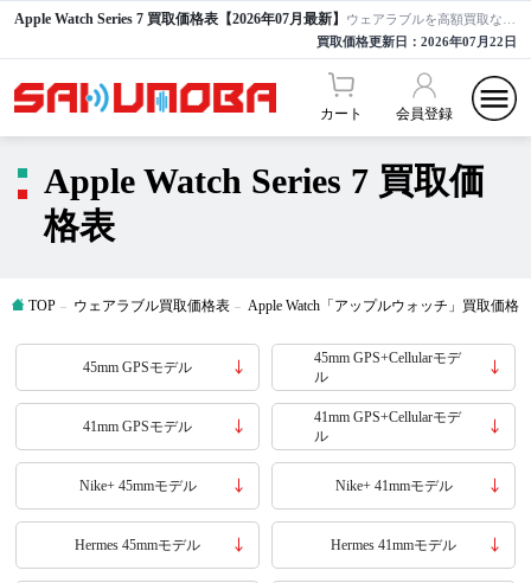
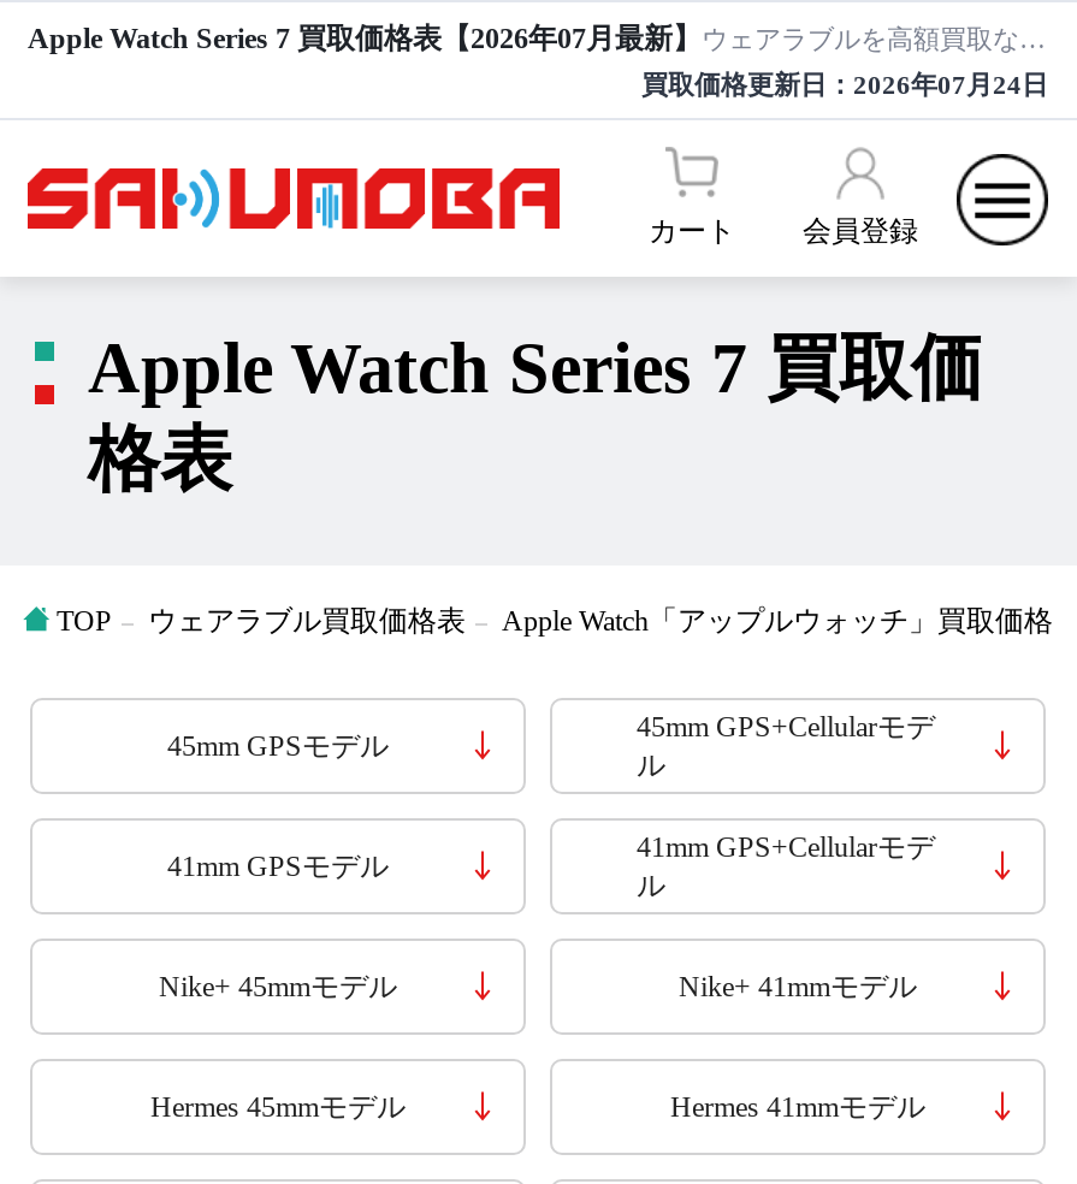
[316,34,517,49] 買取価格更新日：2026年07月22日 -> [641,70,1048,99] 買取価格更新日：2026年07月24日

